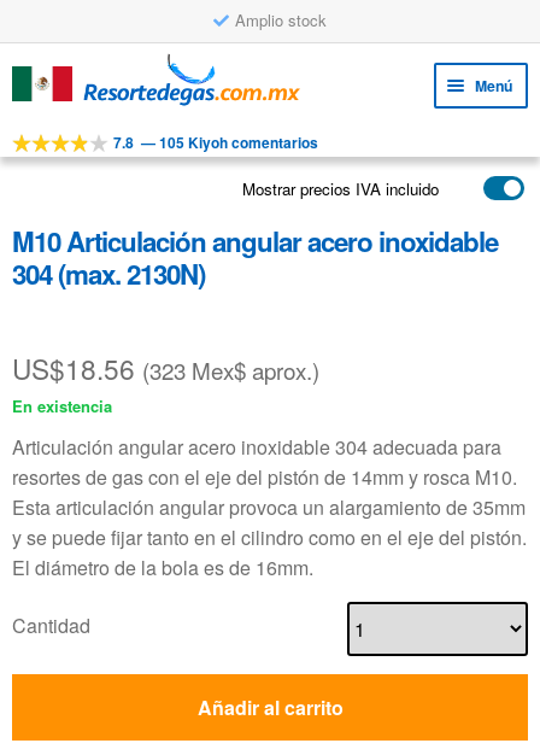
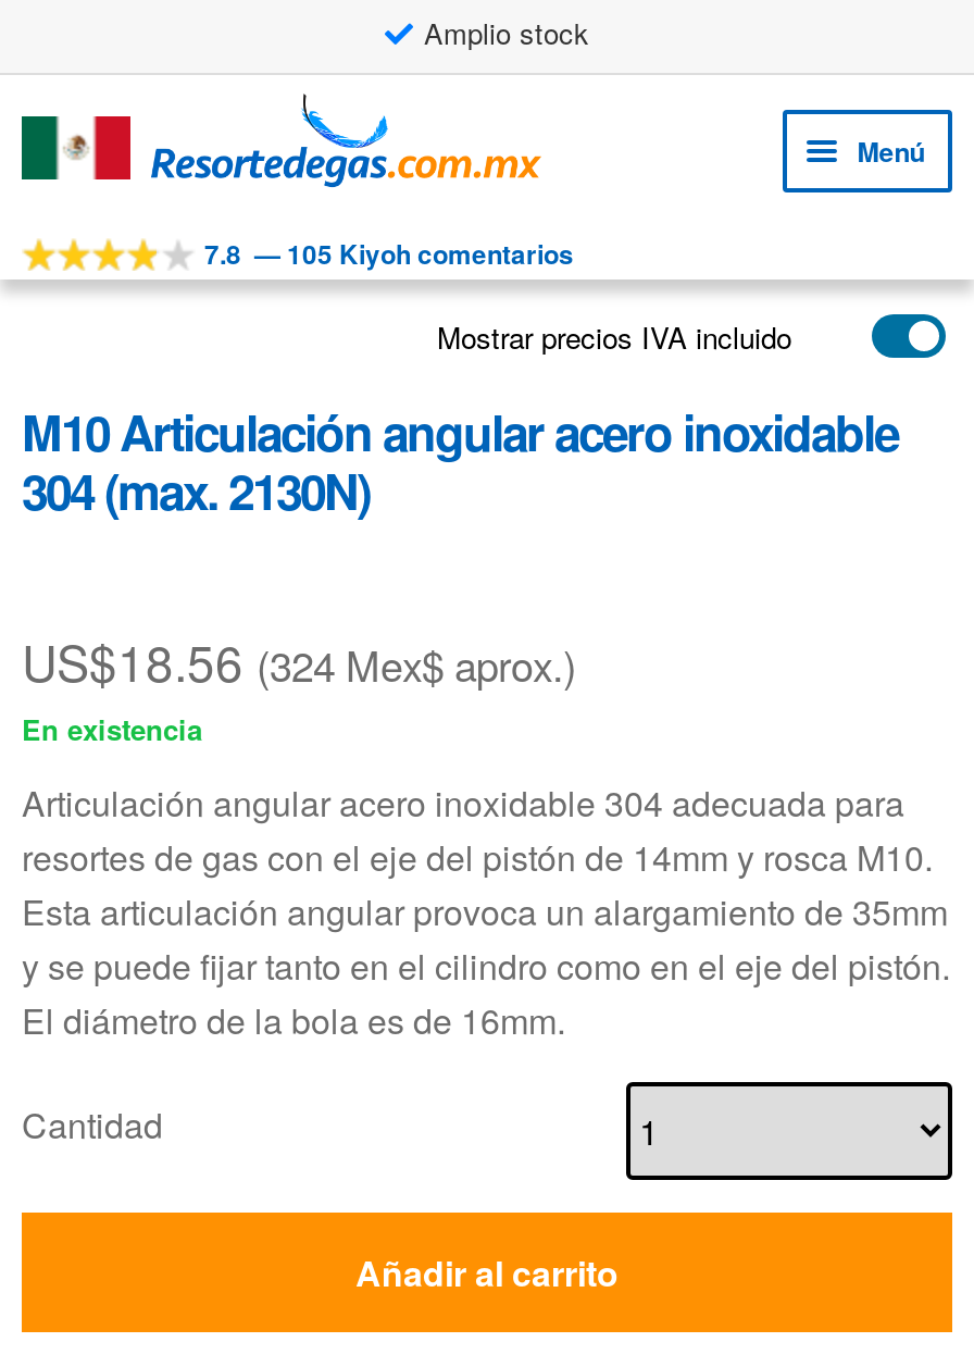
[12,349,319,387] US$18.56 (323 Mex$ aprox.) -> [22,625,576,695] US$18.56 (324 Mex$ aprox.)

